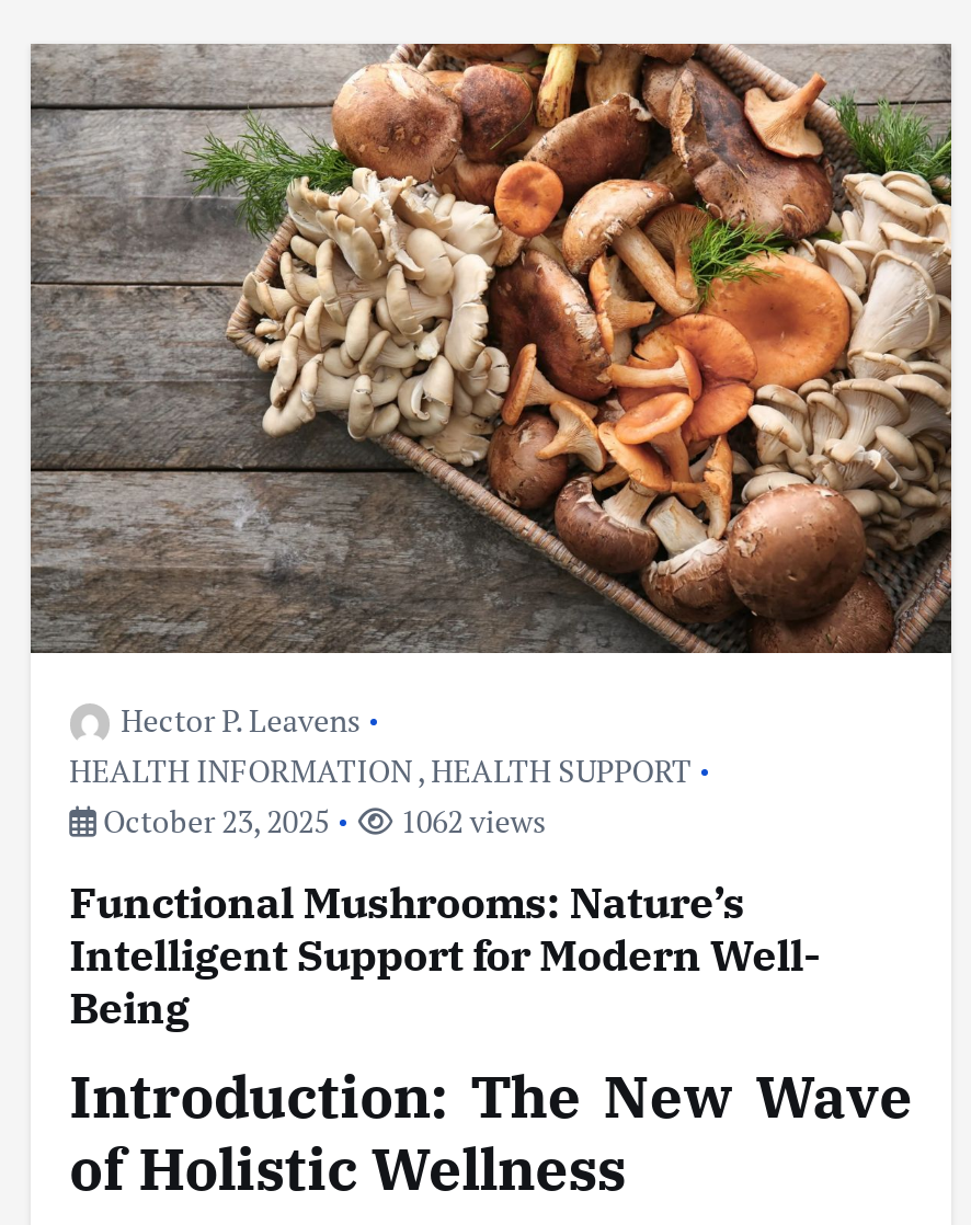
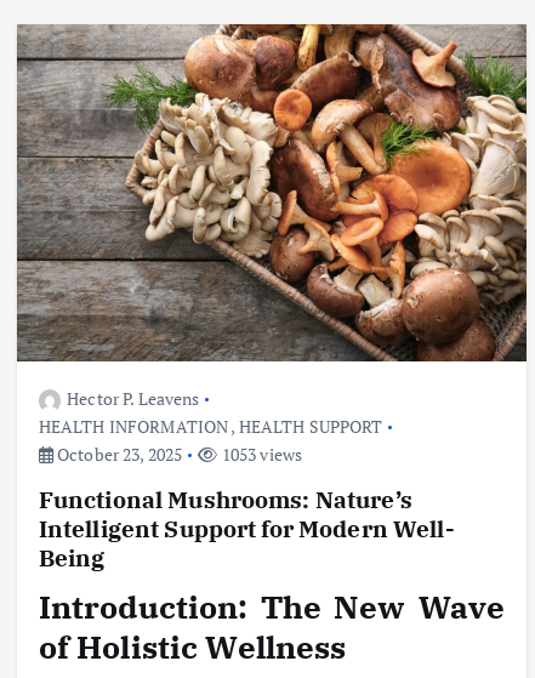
[96,800,546,842] October 23, 2025 1062 views -> [53,443,302,466] October 23, 2025 1053 views

